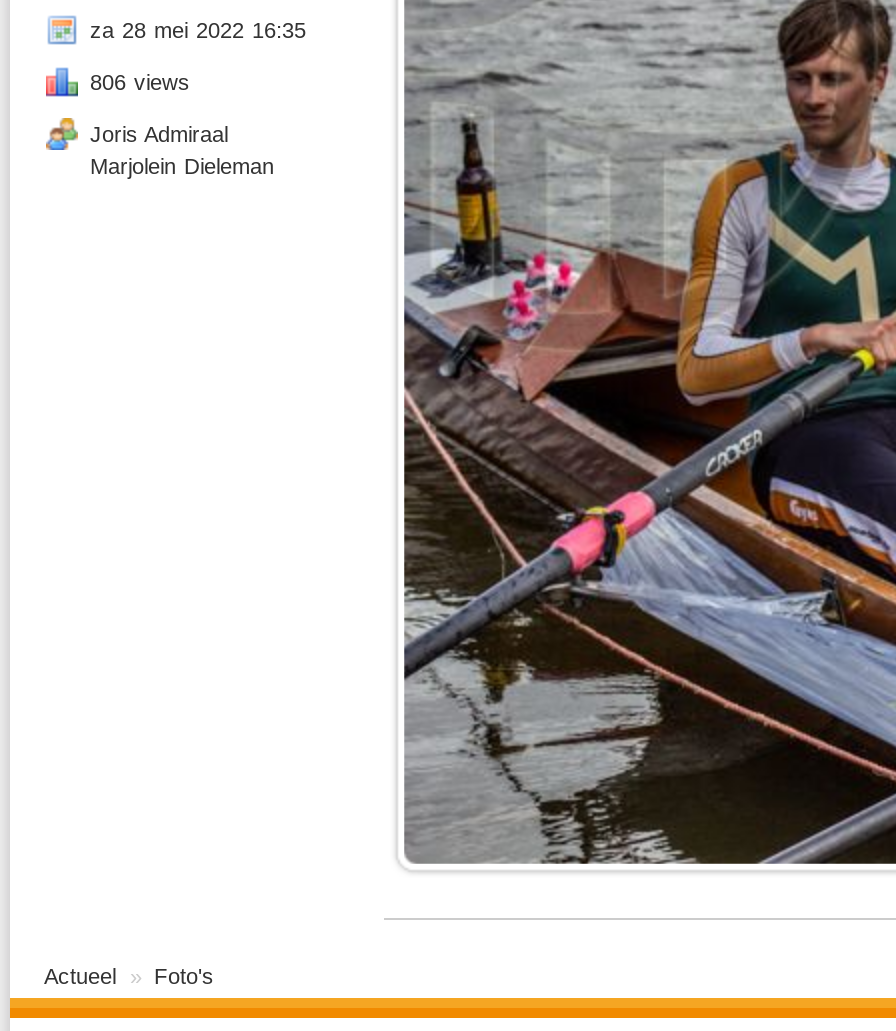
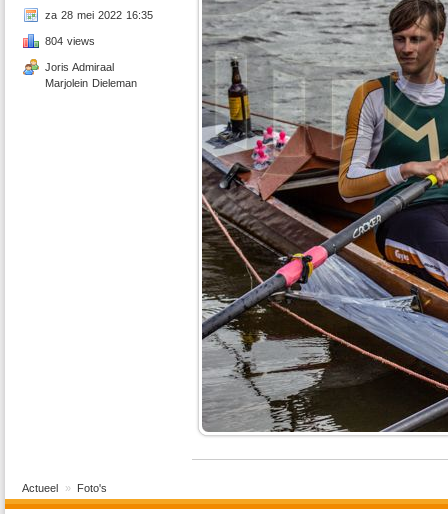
[90,70,190,94] 806 views -> [45,35,95,47] 804 views

